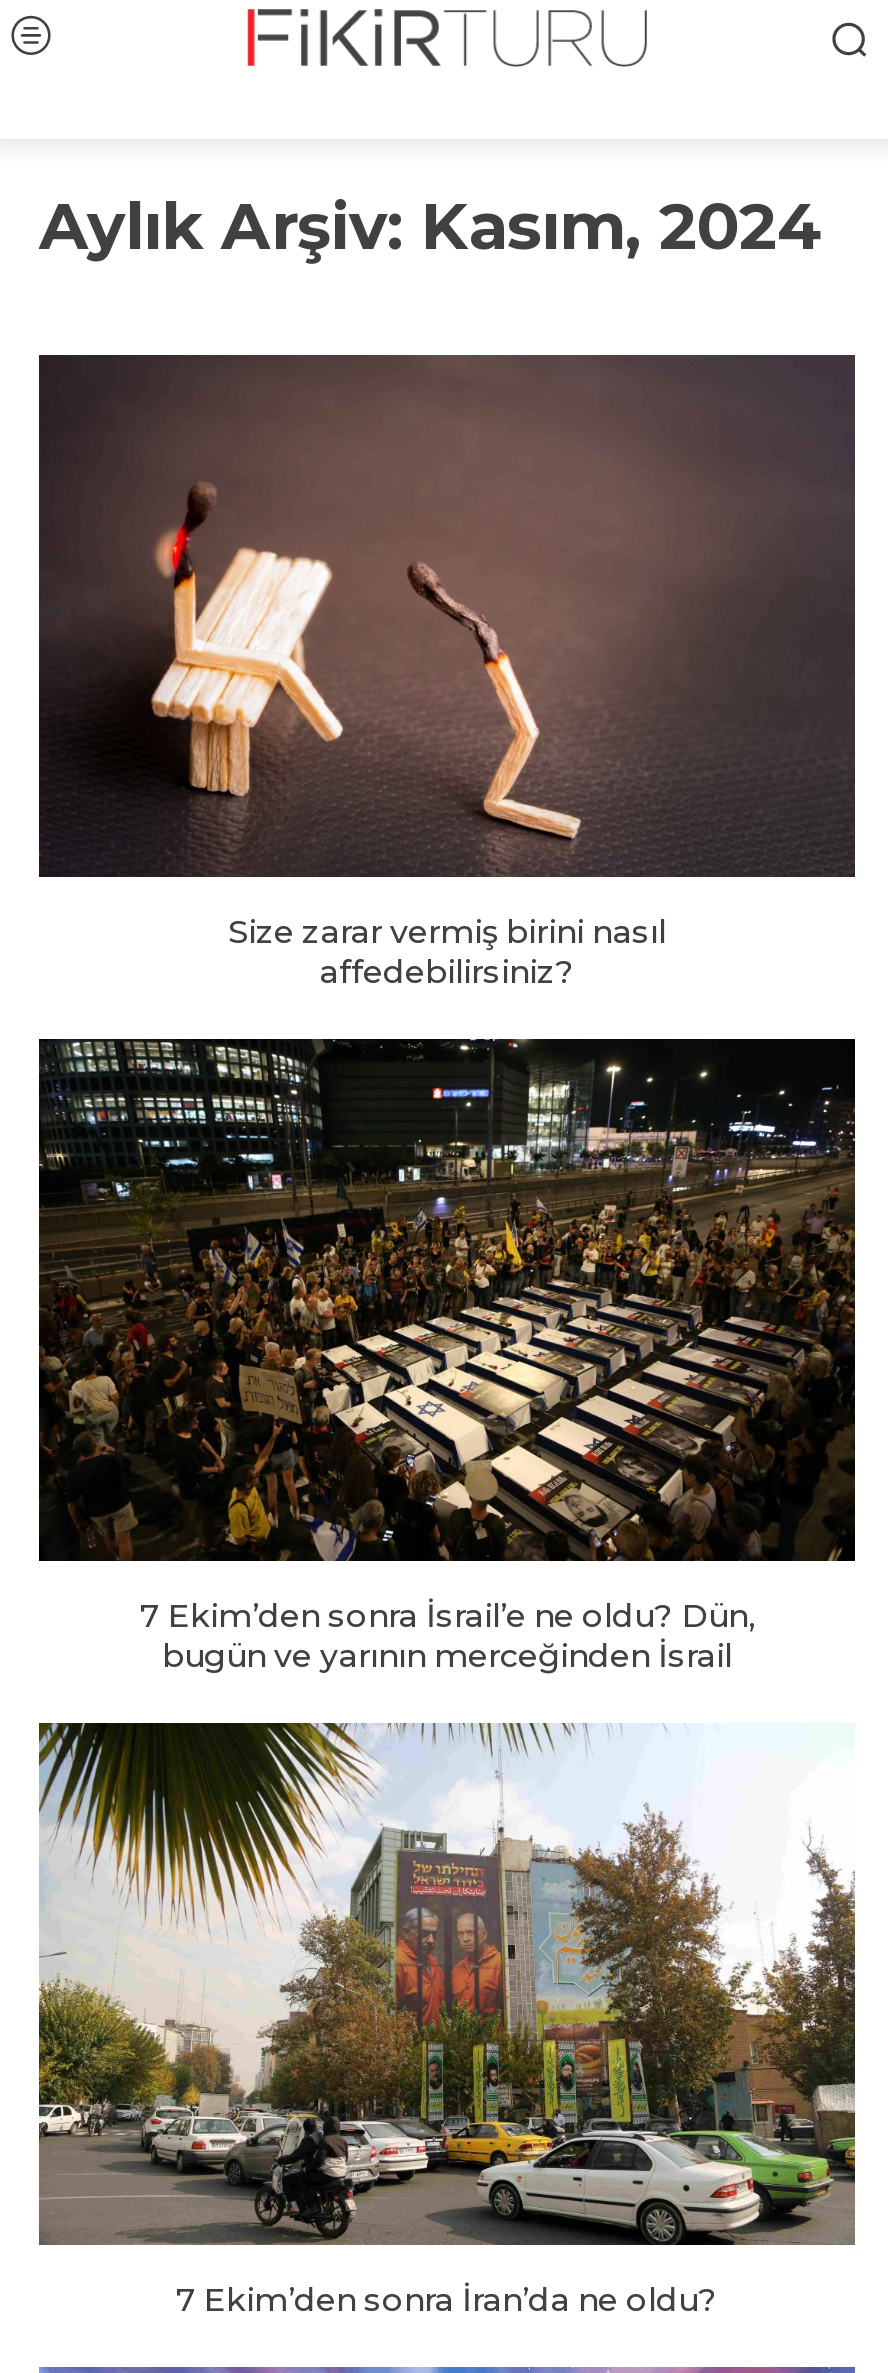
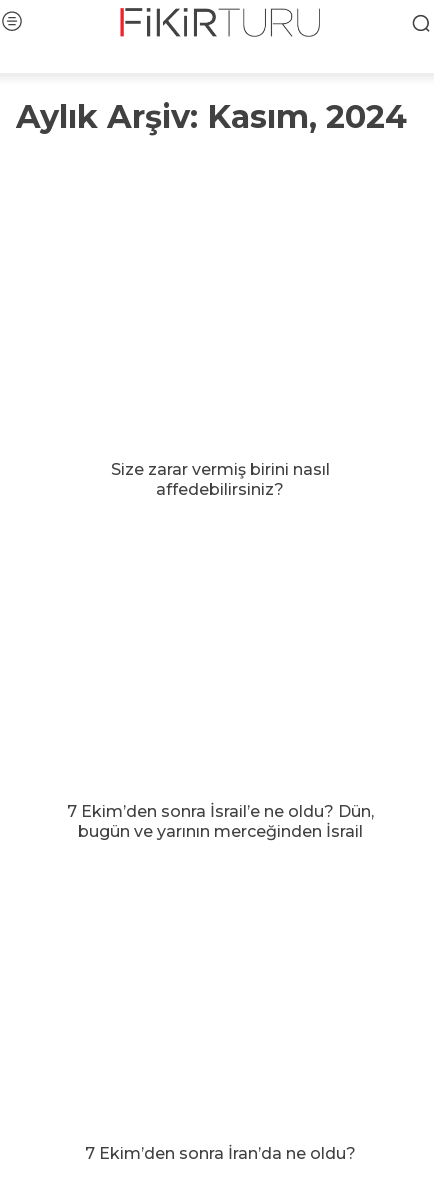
[37,353,857,879] [image] -> none
[37,1037,857,1563] [image] -> none
[37,1721,857,2247] [image] -> none

